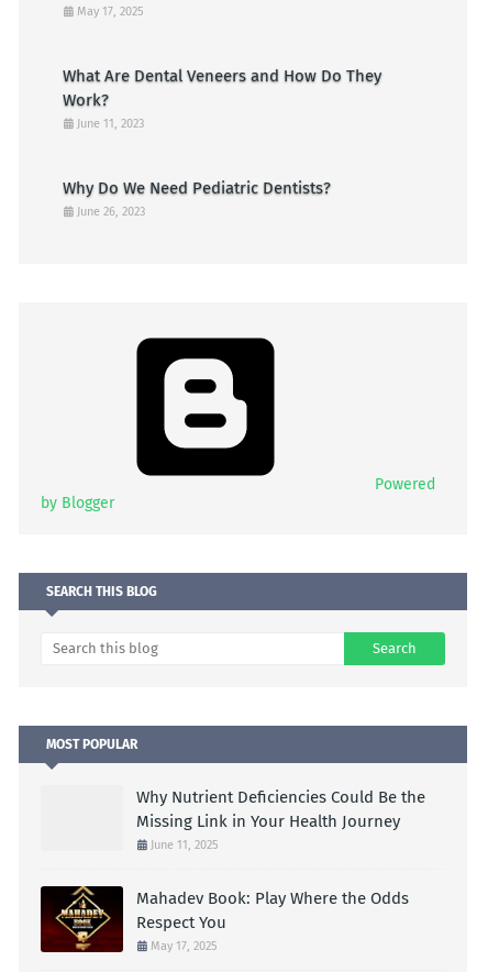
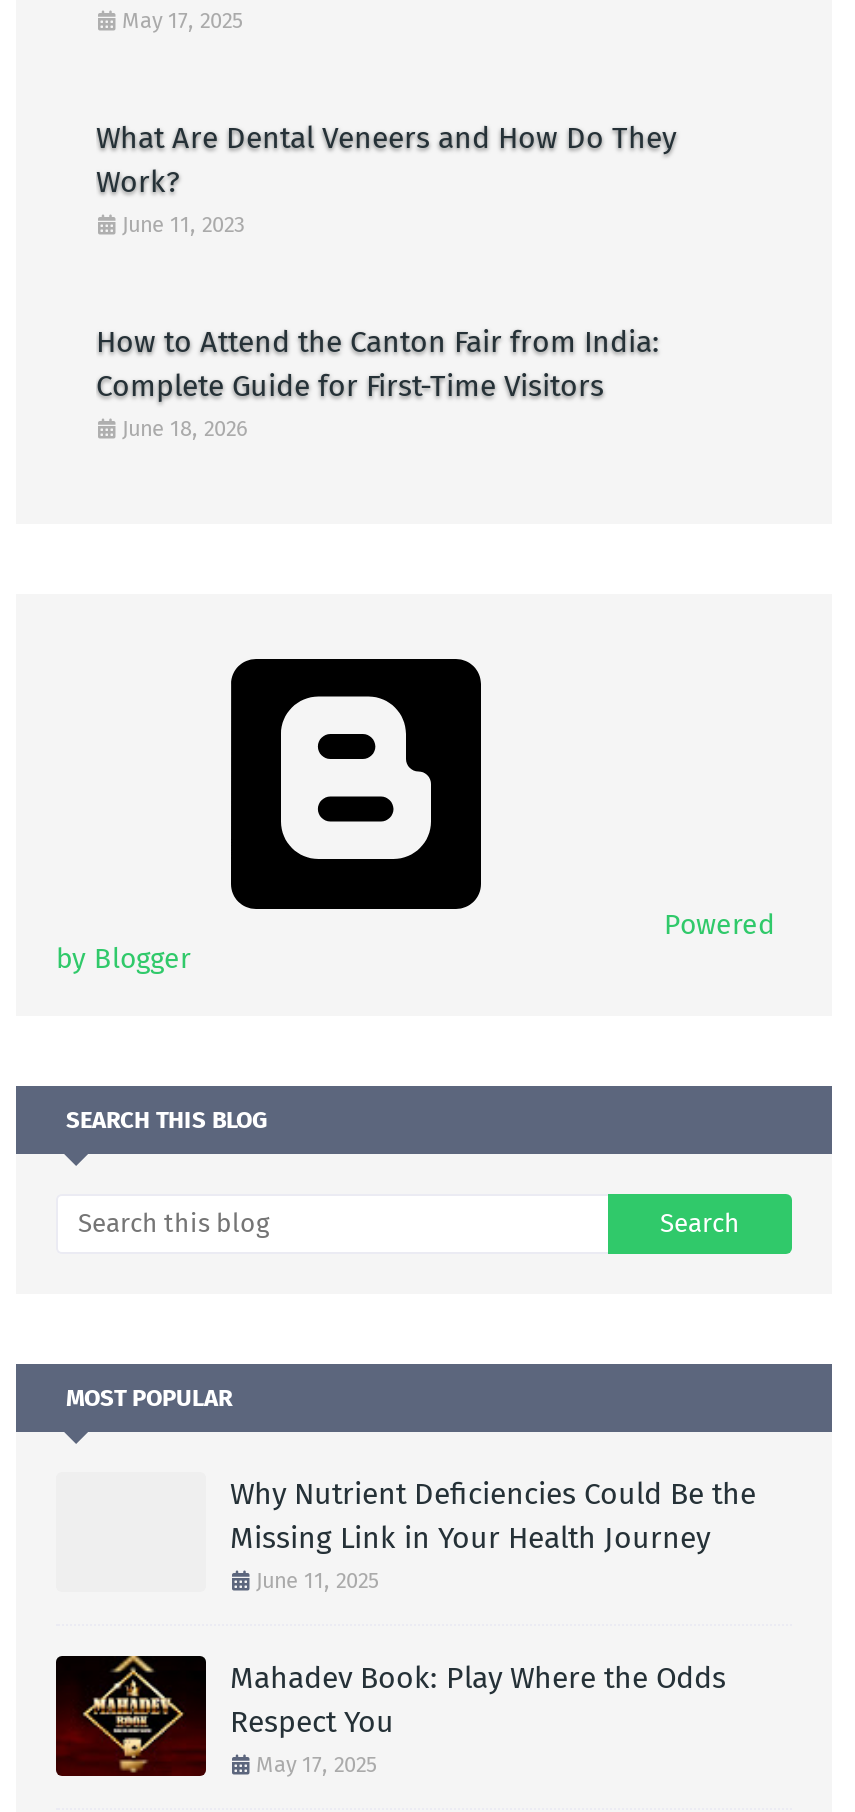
[63,178,331,219] Why Do We Need Pediatric Dentists? | June 26, 2023 -> [96,324,660,442] How to Attend the Canton Fair from India: | Complete Guide for First-Time Visitors | June 18, 2026

